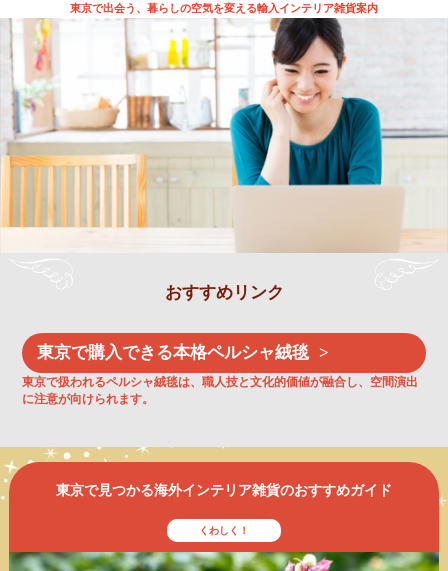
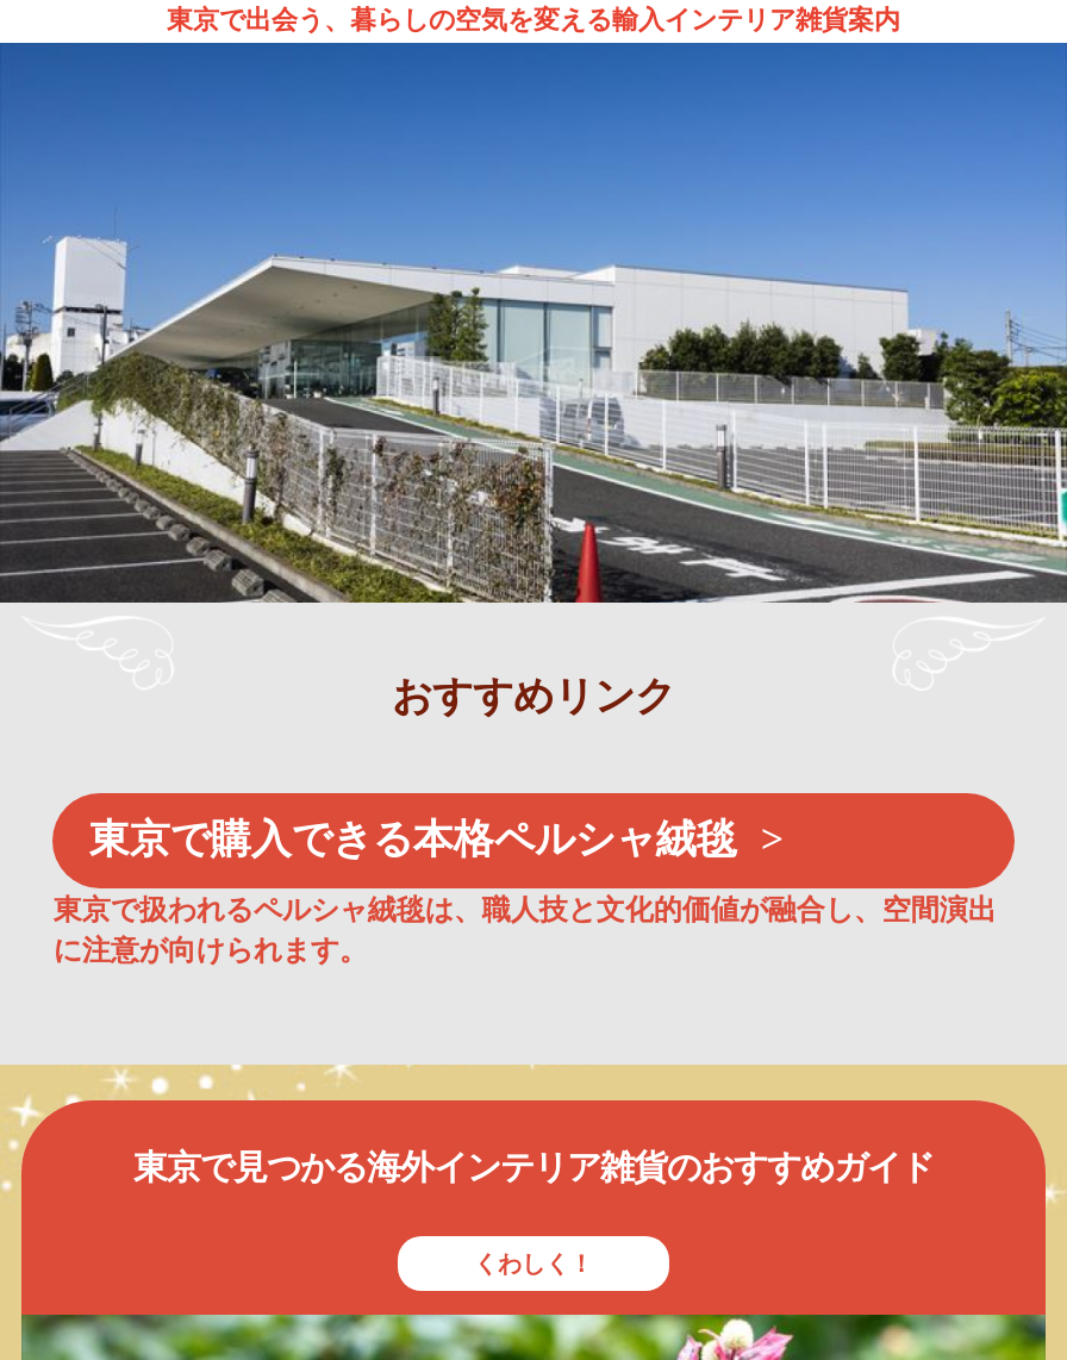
[3,17,445,253] [image] -> [7,40,1060,605] [image]

